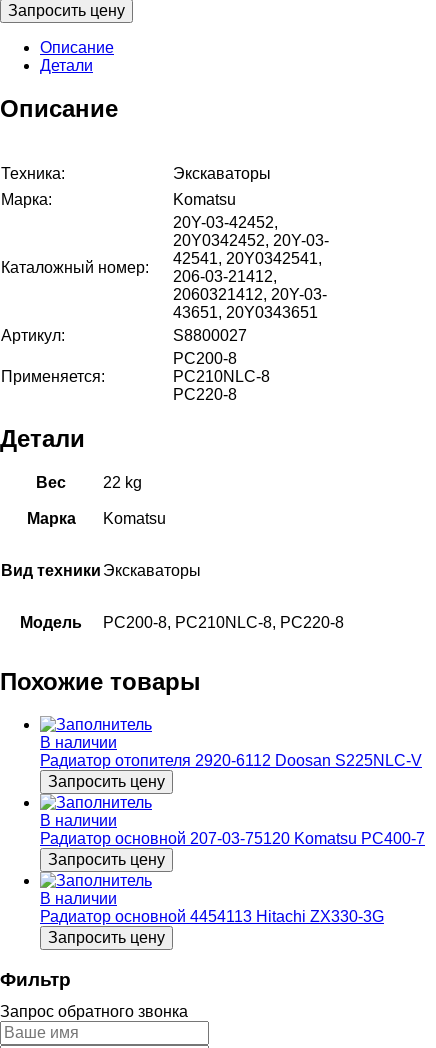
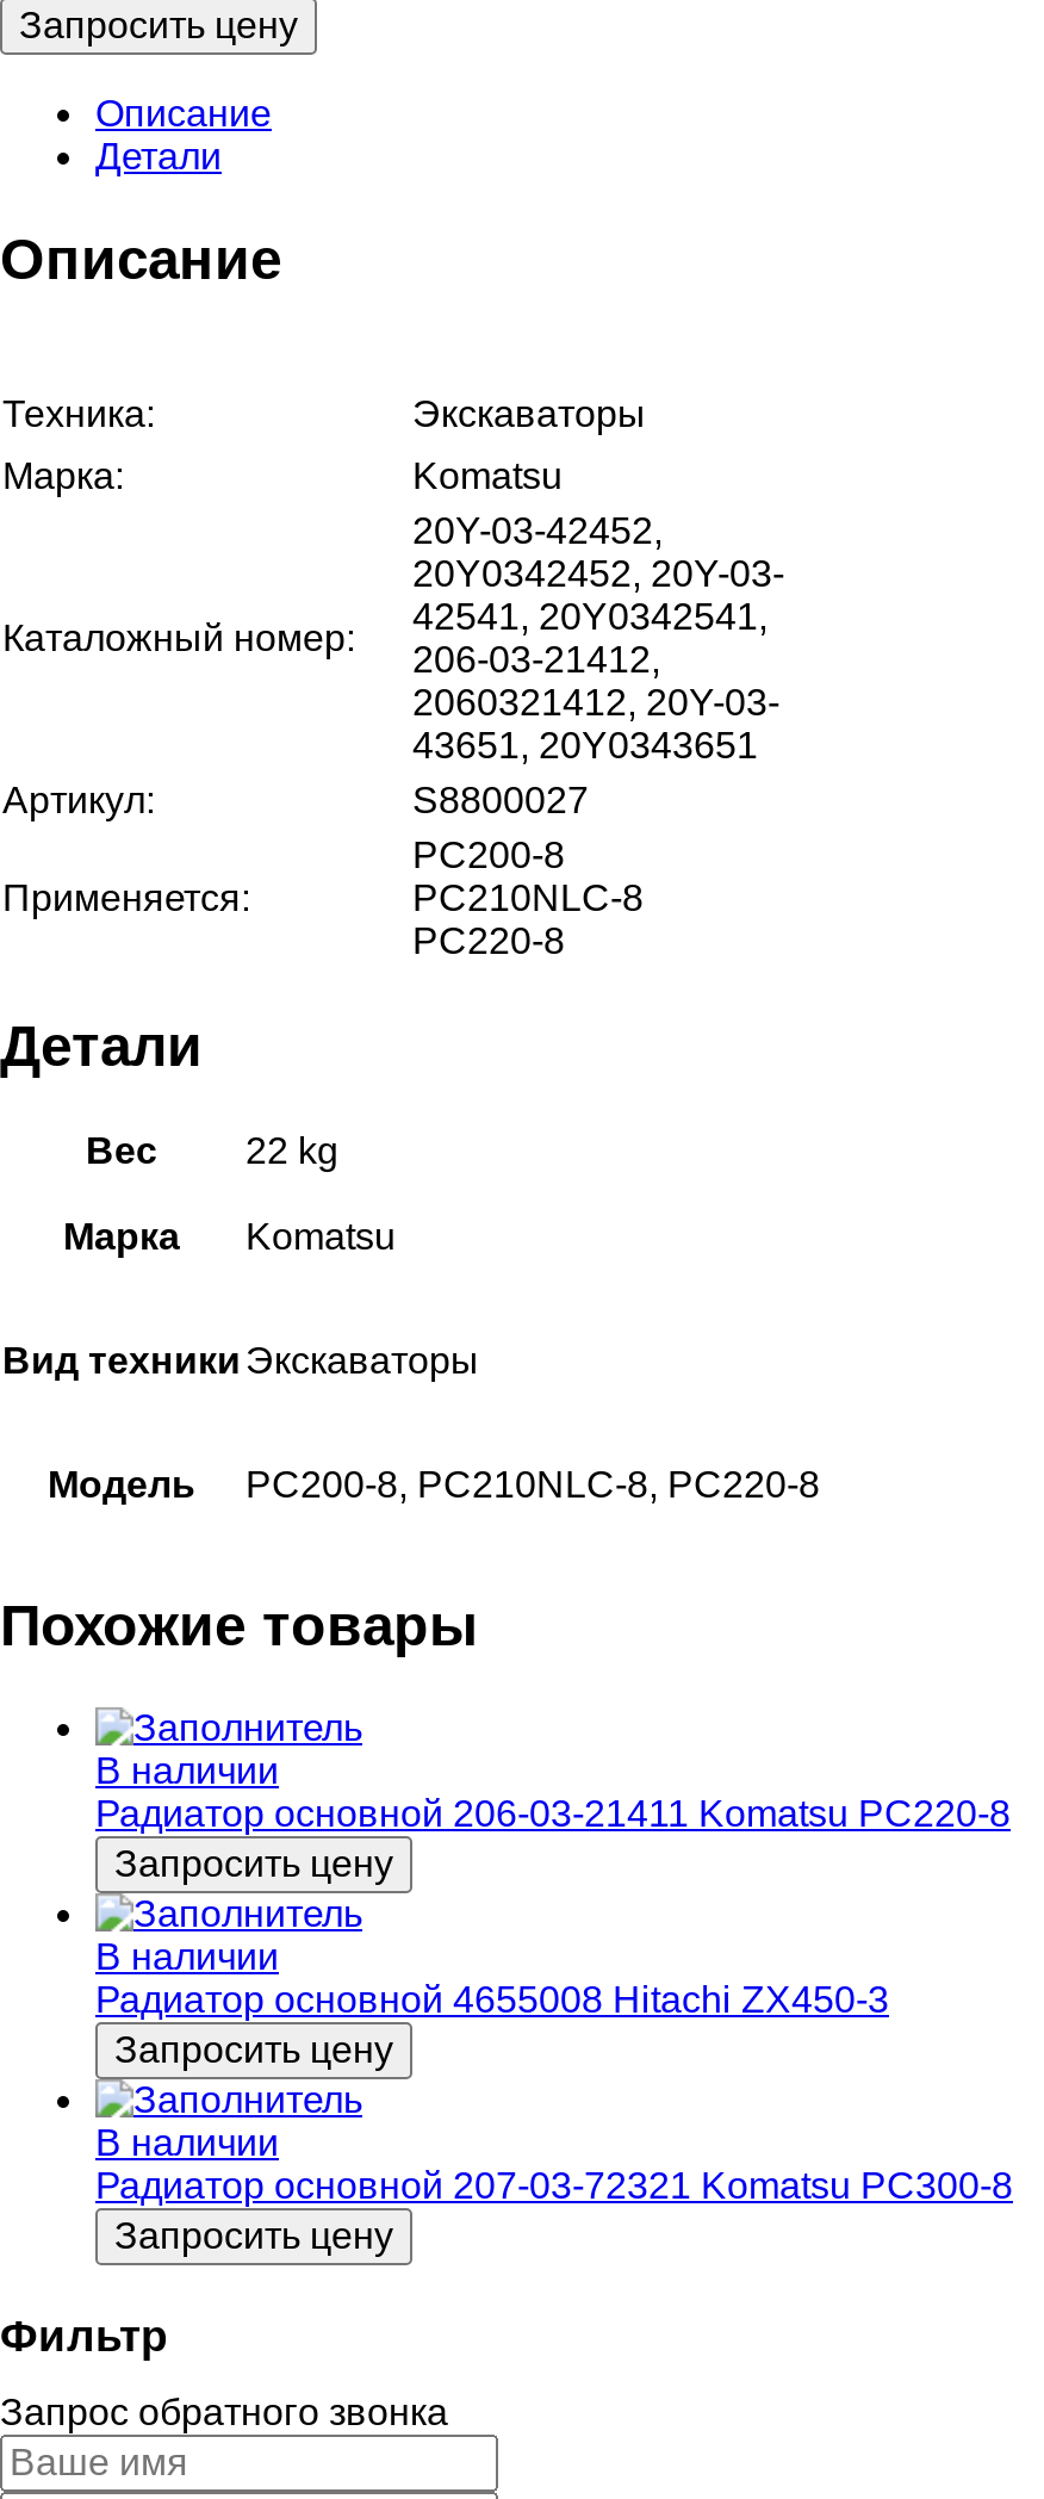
[40,752,422,769] Радиатор отопителя 2920-6112 Doosan S225NLC-V -> [95,1794,1011,1834] Радиатор основной 206-03-21411 Komatsu PC220-8
[40,830,425,847] Радиатор основной 207-03-75120 Komatsu PC400-7 -> [95,1980,889,2020] Радиатор основной 4655008 Hitachi ZX450-3
[40,908,384,925] Радиатор основной 4454113 Hitachi ZX330-3G -> [95,2166,1013,2206] Радиатор основной 207-03-72321 Komatsu PC300-8

